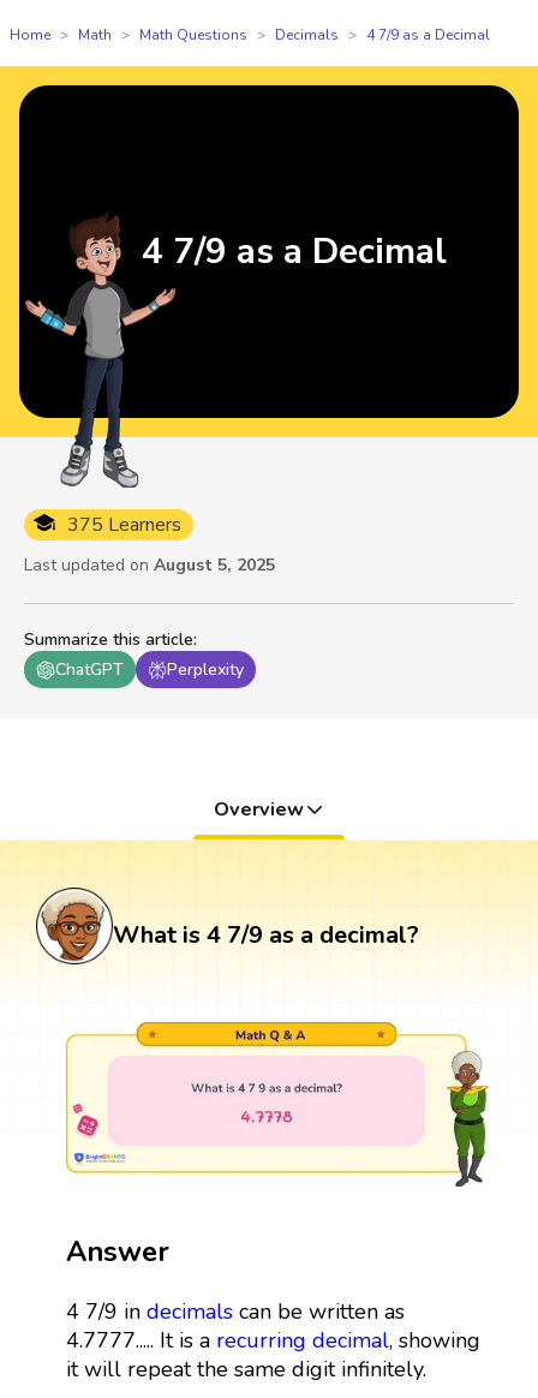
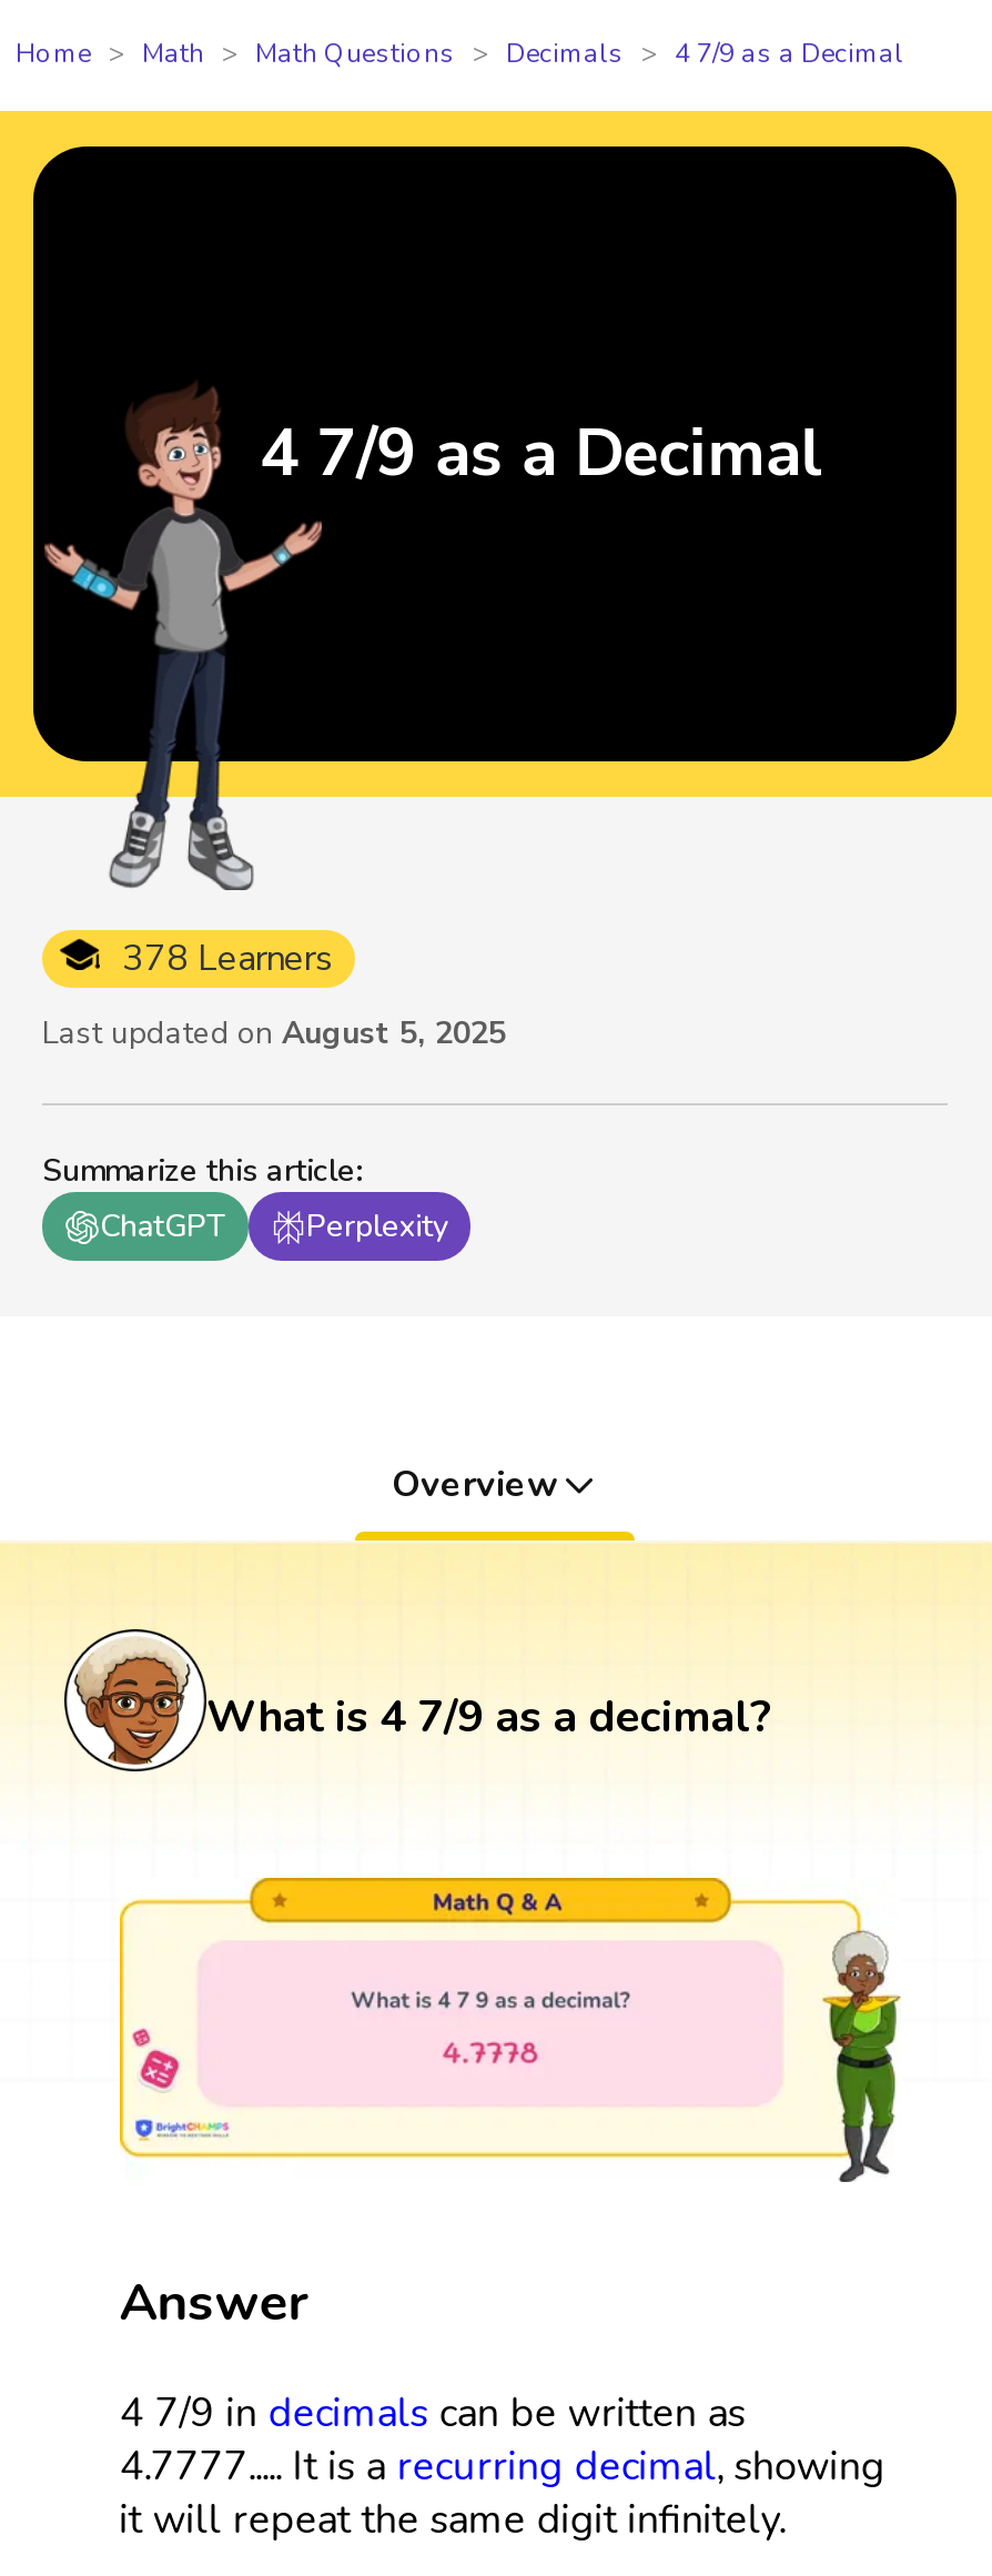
[67,512,181,539] 375 Learners -> [122,935,333,984] 378 Learners

